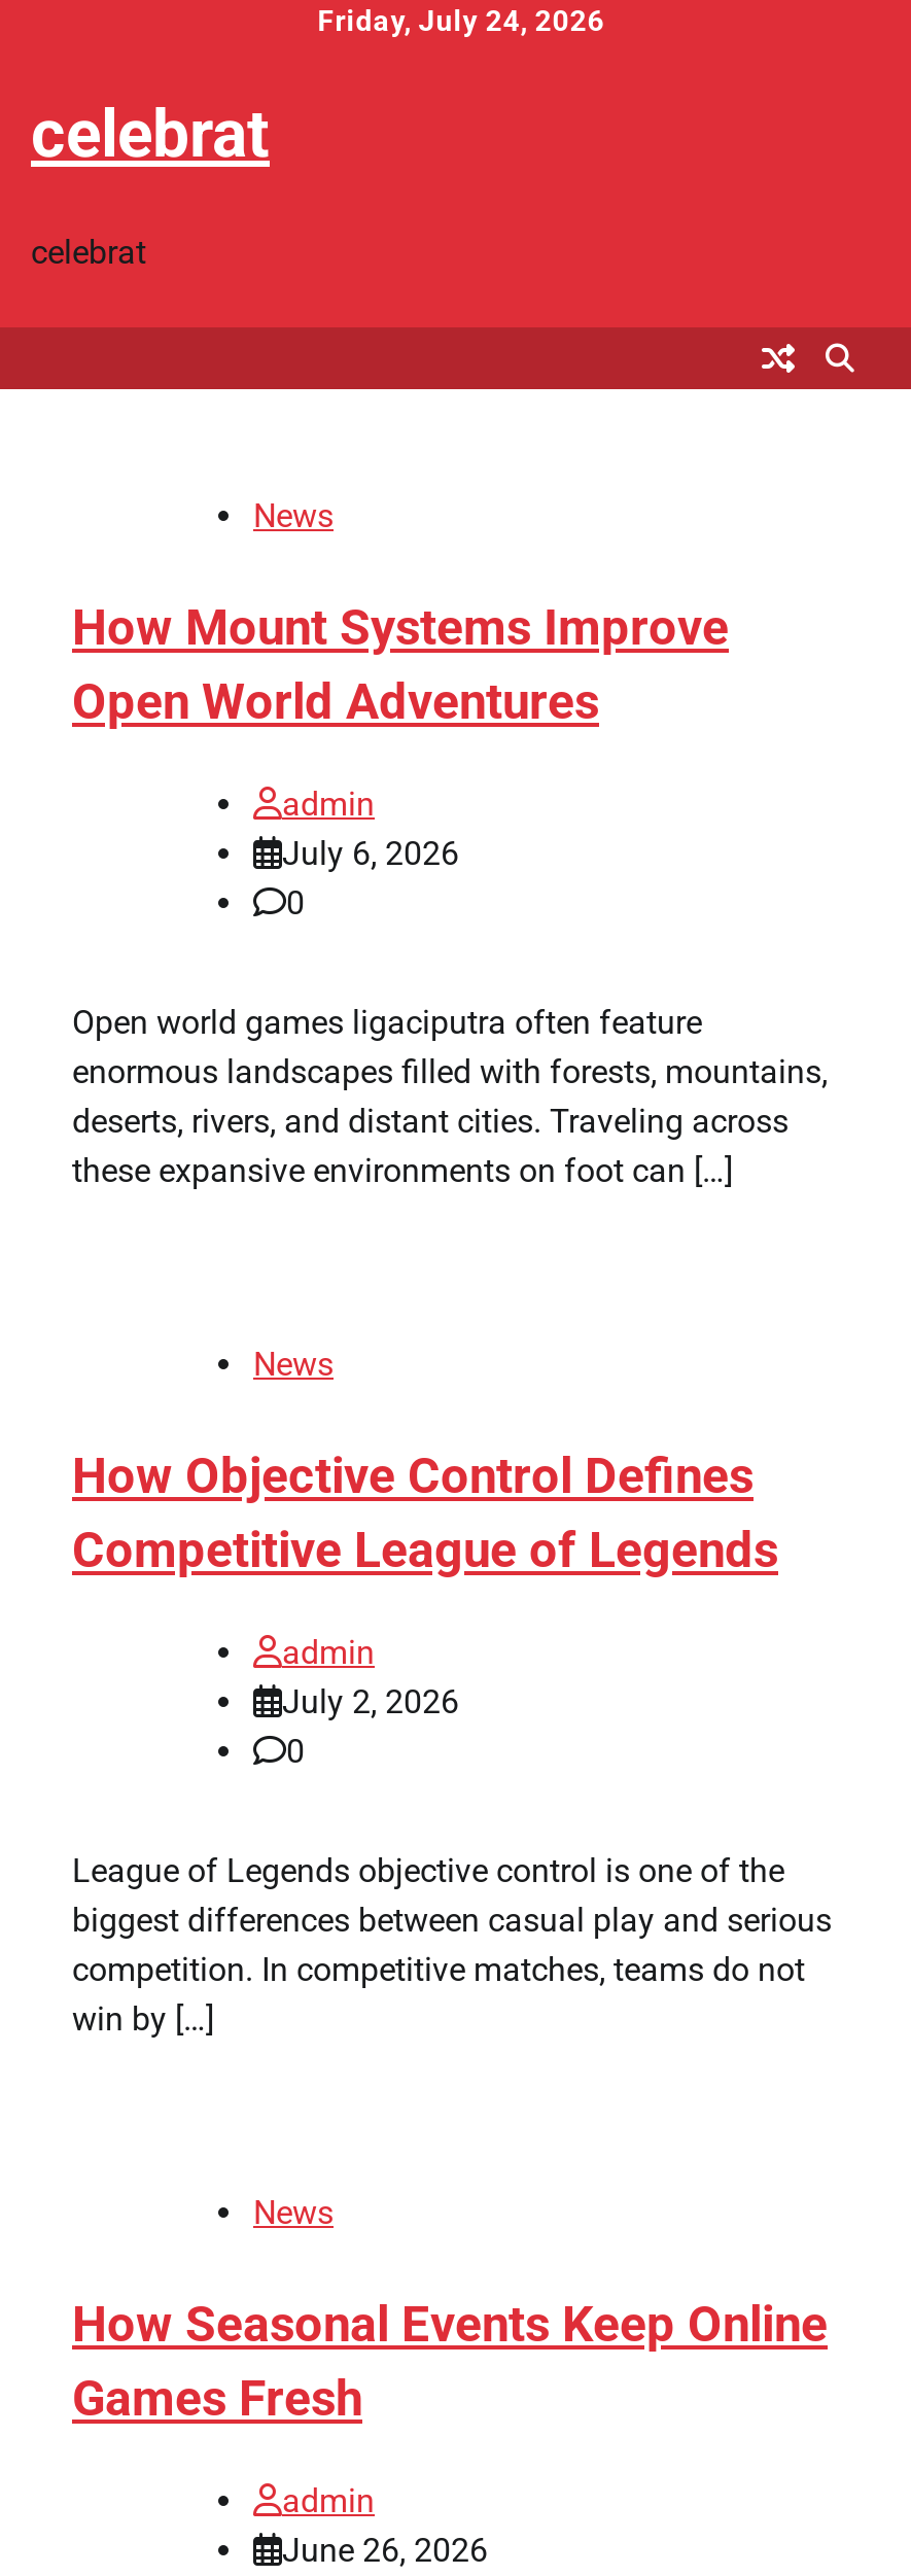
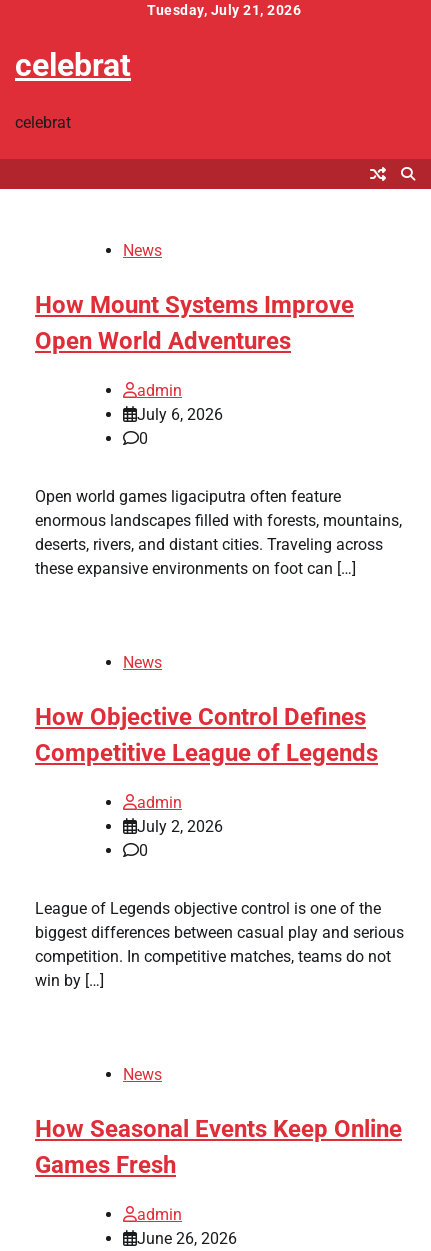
[317,4,605,37] Friday, July 24, 2026 -> [147,2,301,18] Tuesday, July 21, 2026

